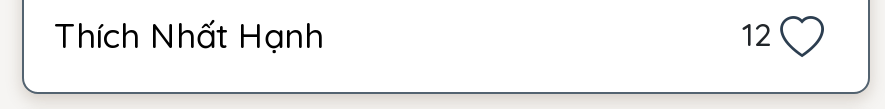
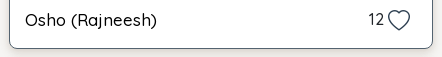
[54,13,324,55] Thích Nhất Hạnh -> [25,8,157,29] Osho (Rajneesh)

